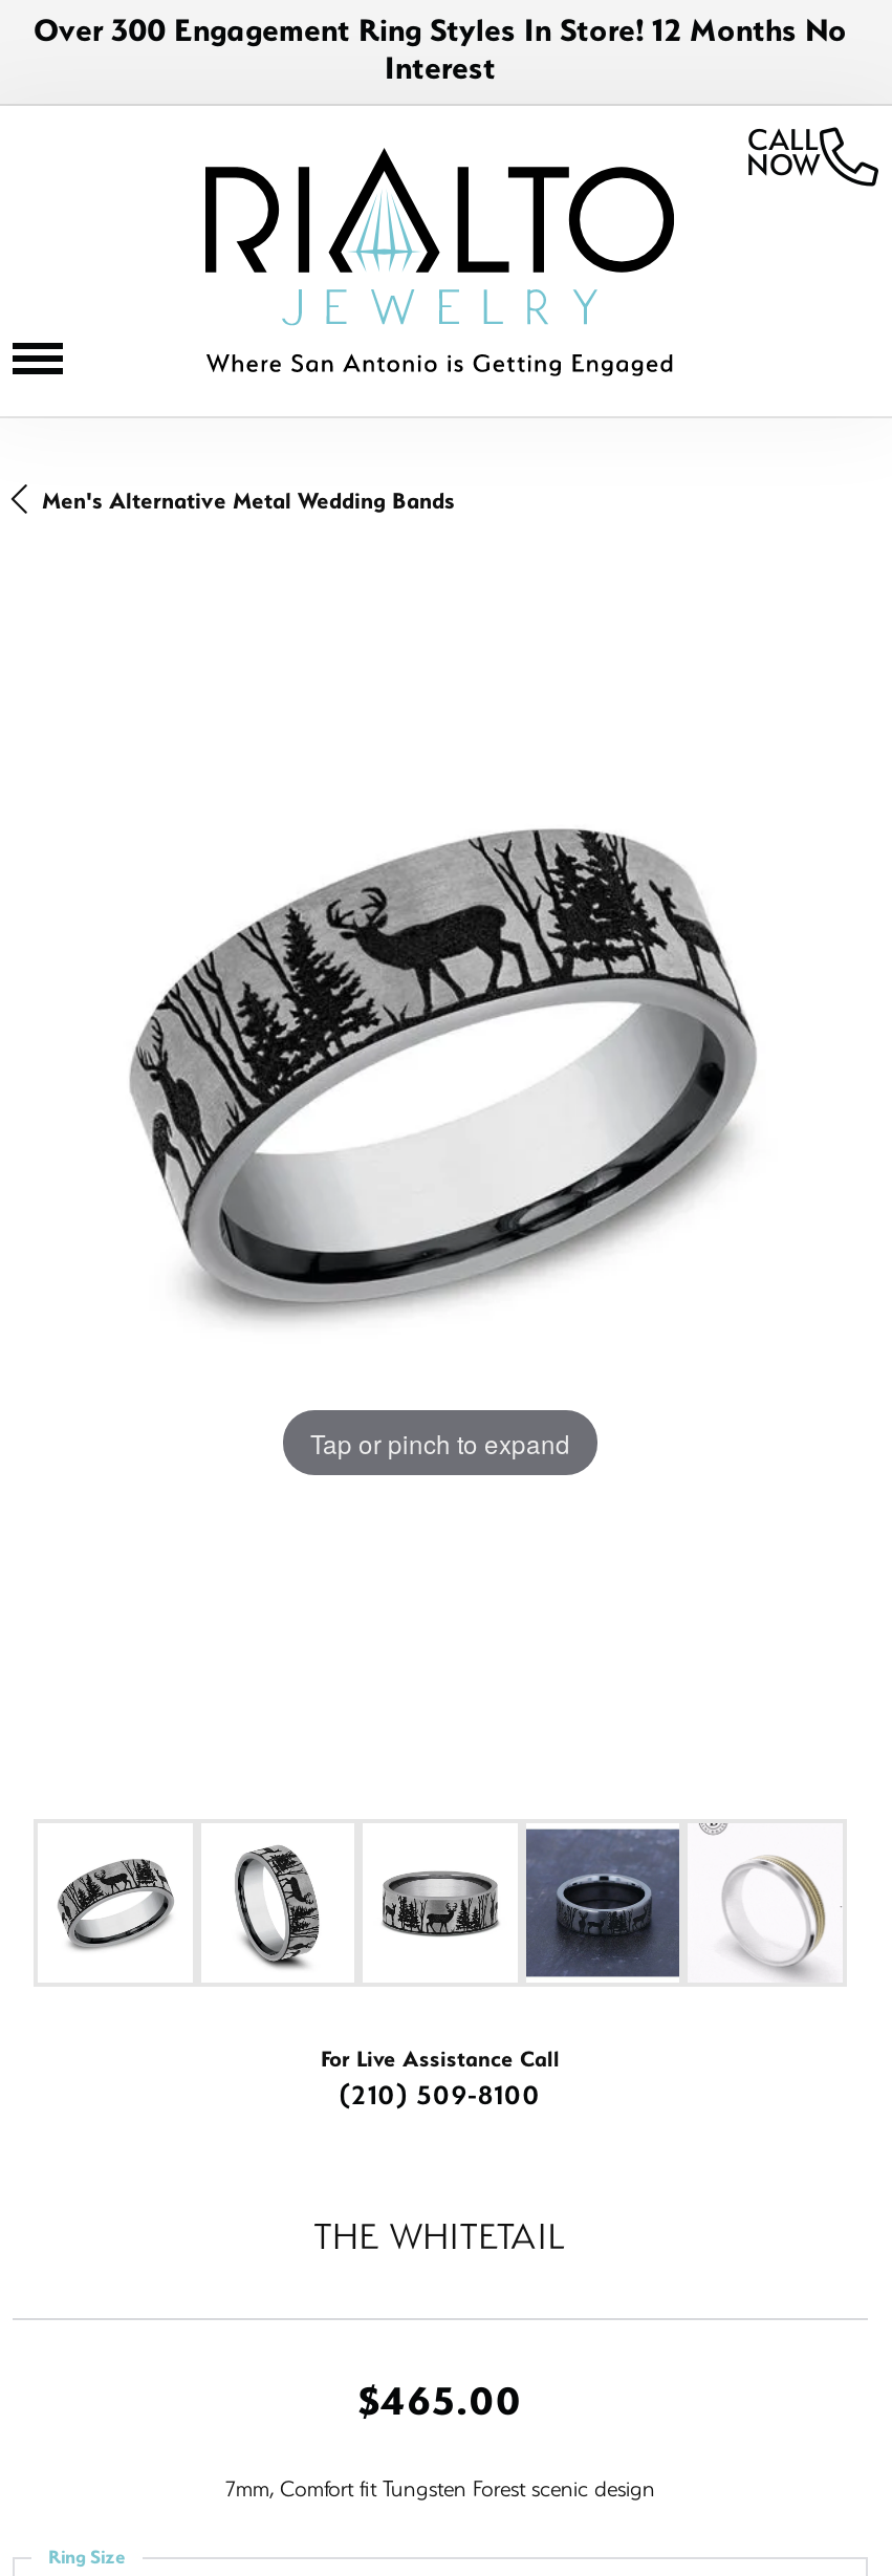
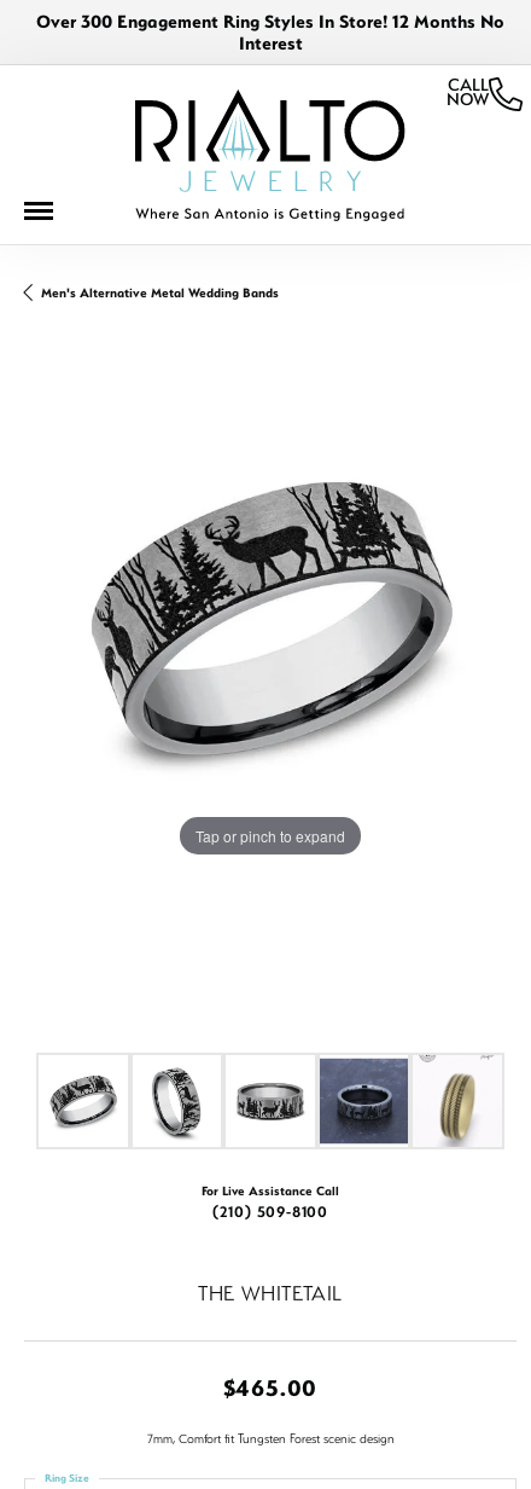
[721,1861,826,1980] [image] -> [433,1074,491,1147] [image]

